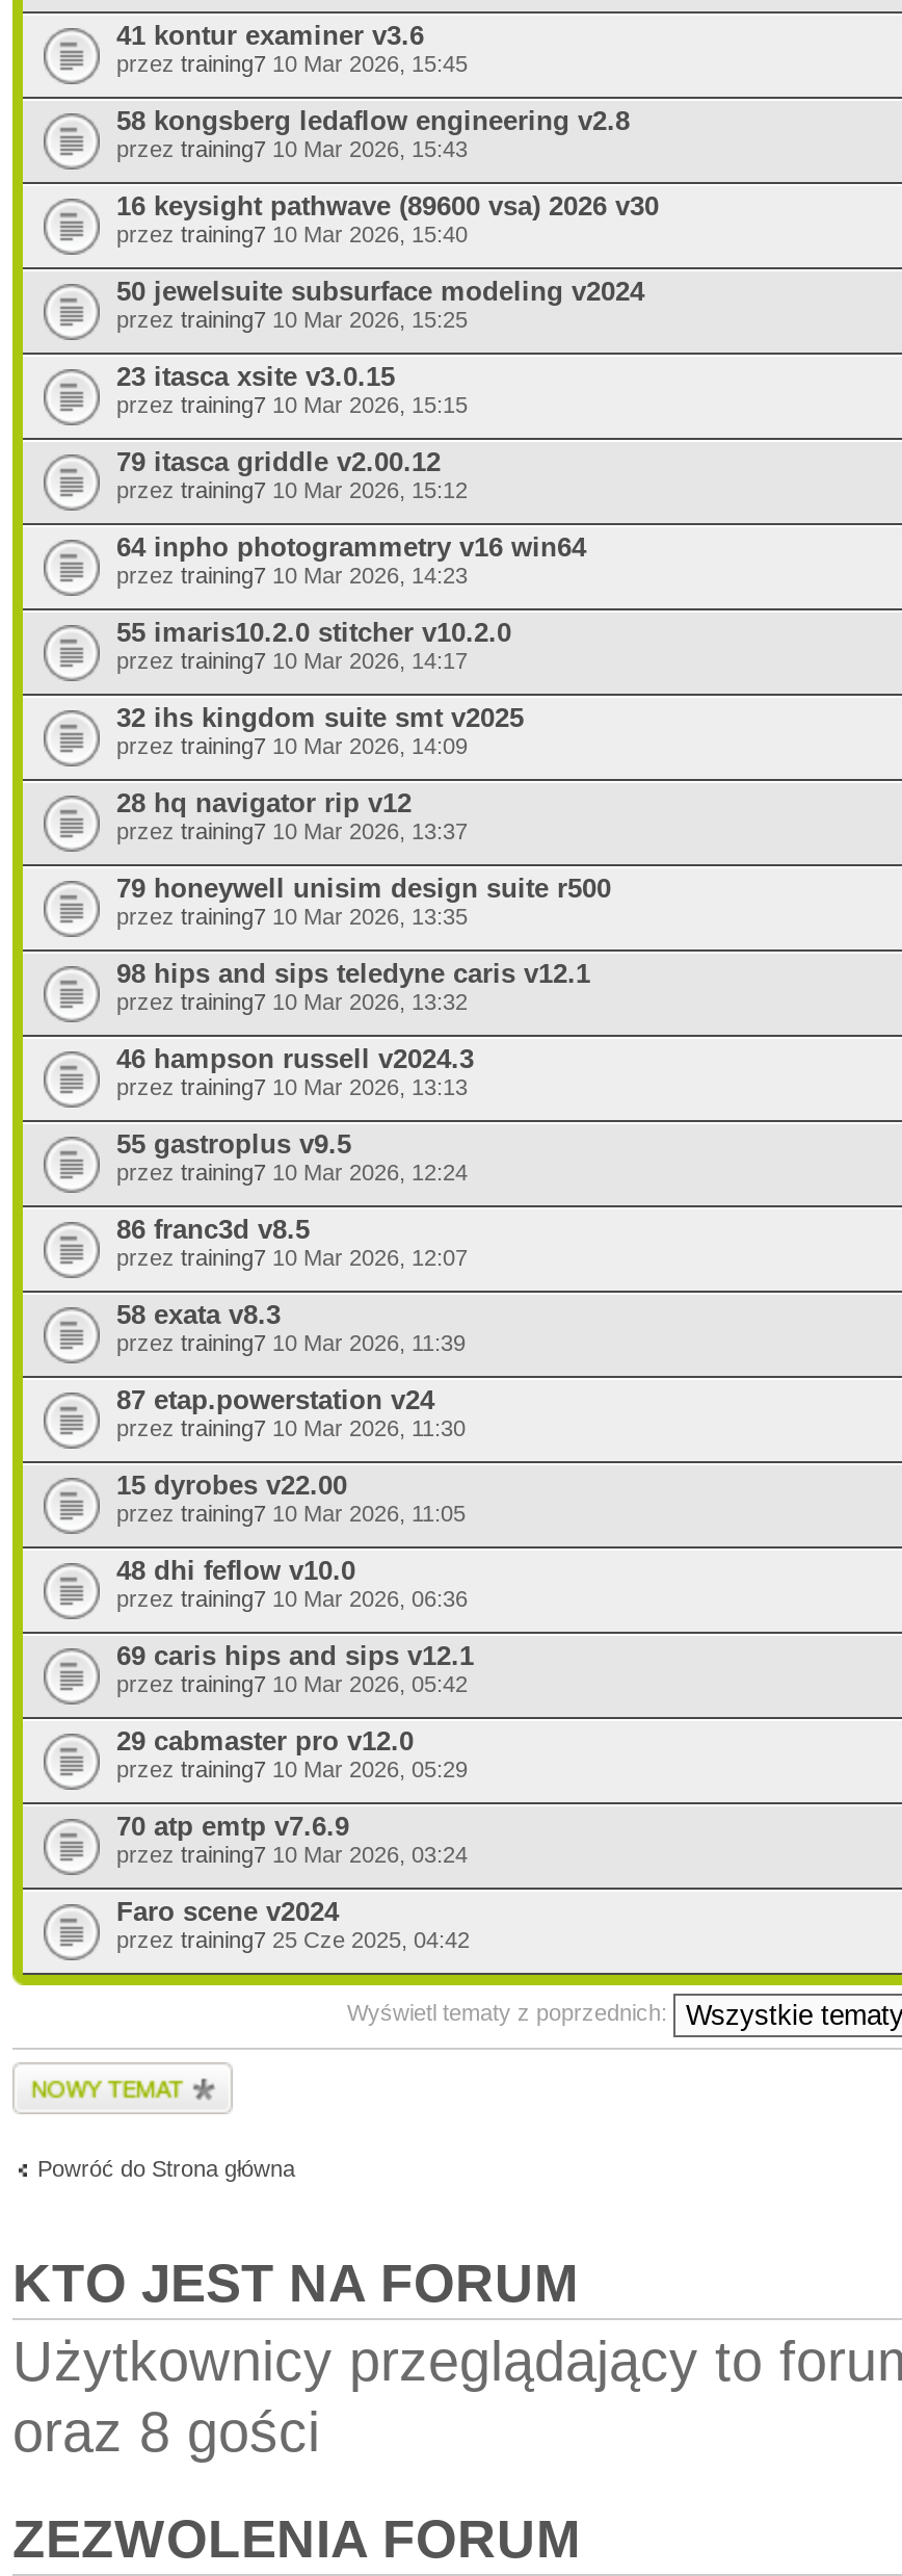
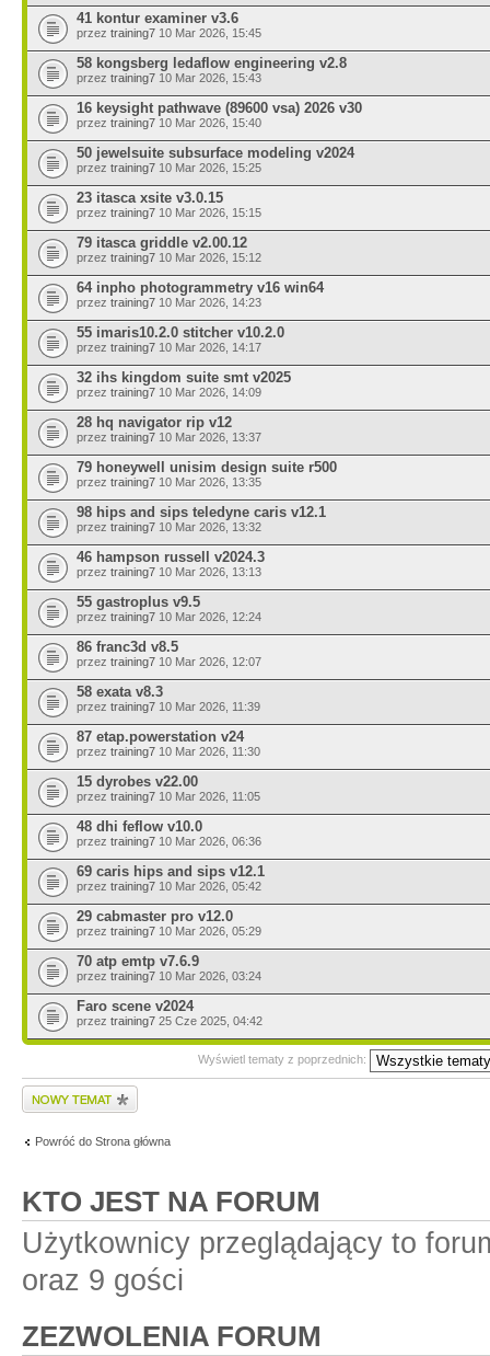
[12,2400,320,2463] oraz 8 gości -> [22,1263,184,1296] oraz 9 gości

